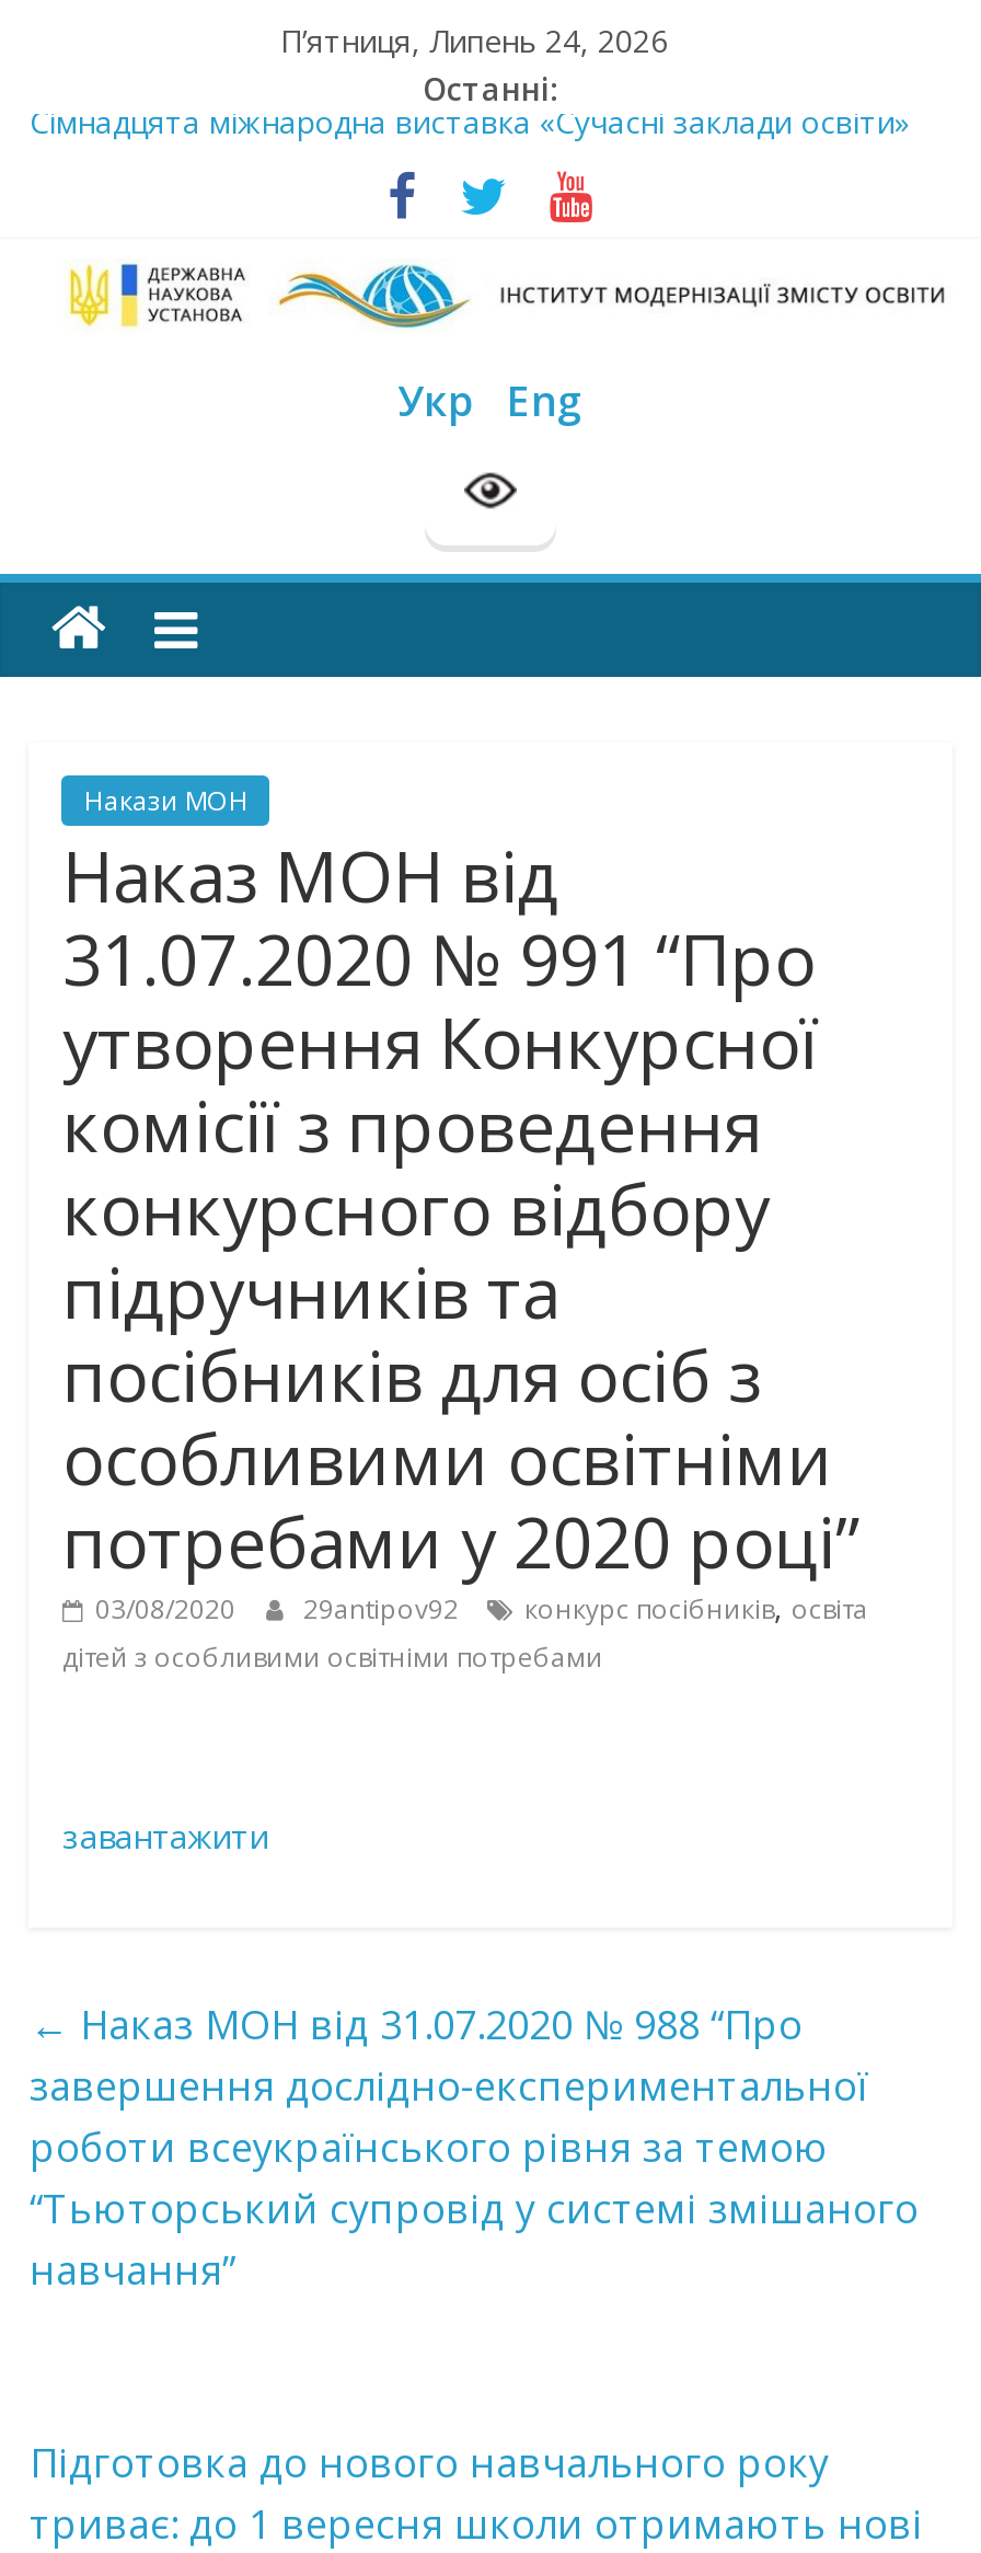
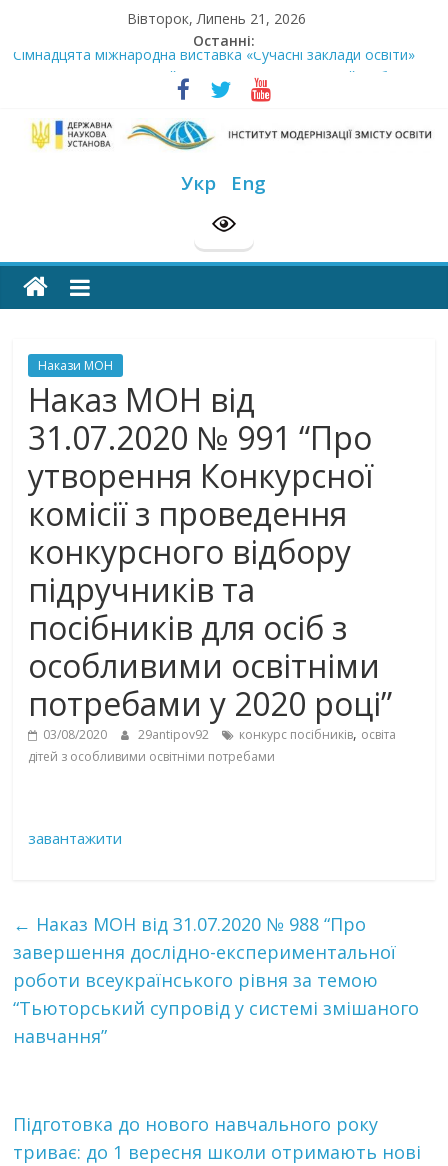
[280,20,668,61] П’ятниця, Липень 24, 2026 -> [127,9,306,28] Вівторок, Липень 21, 2026

